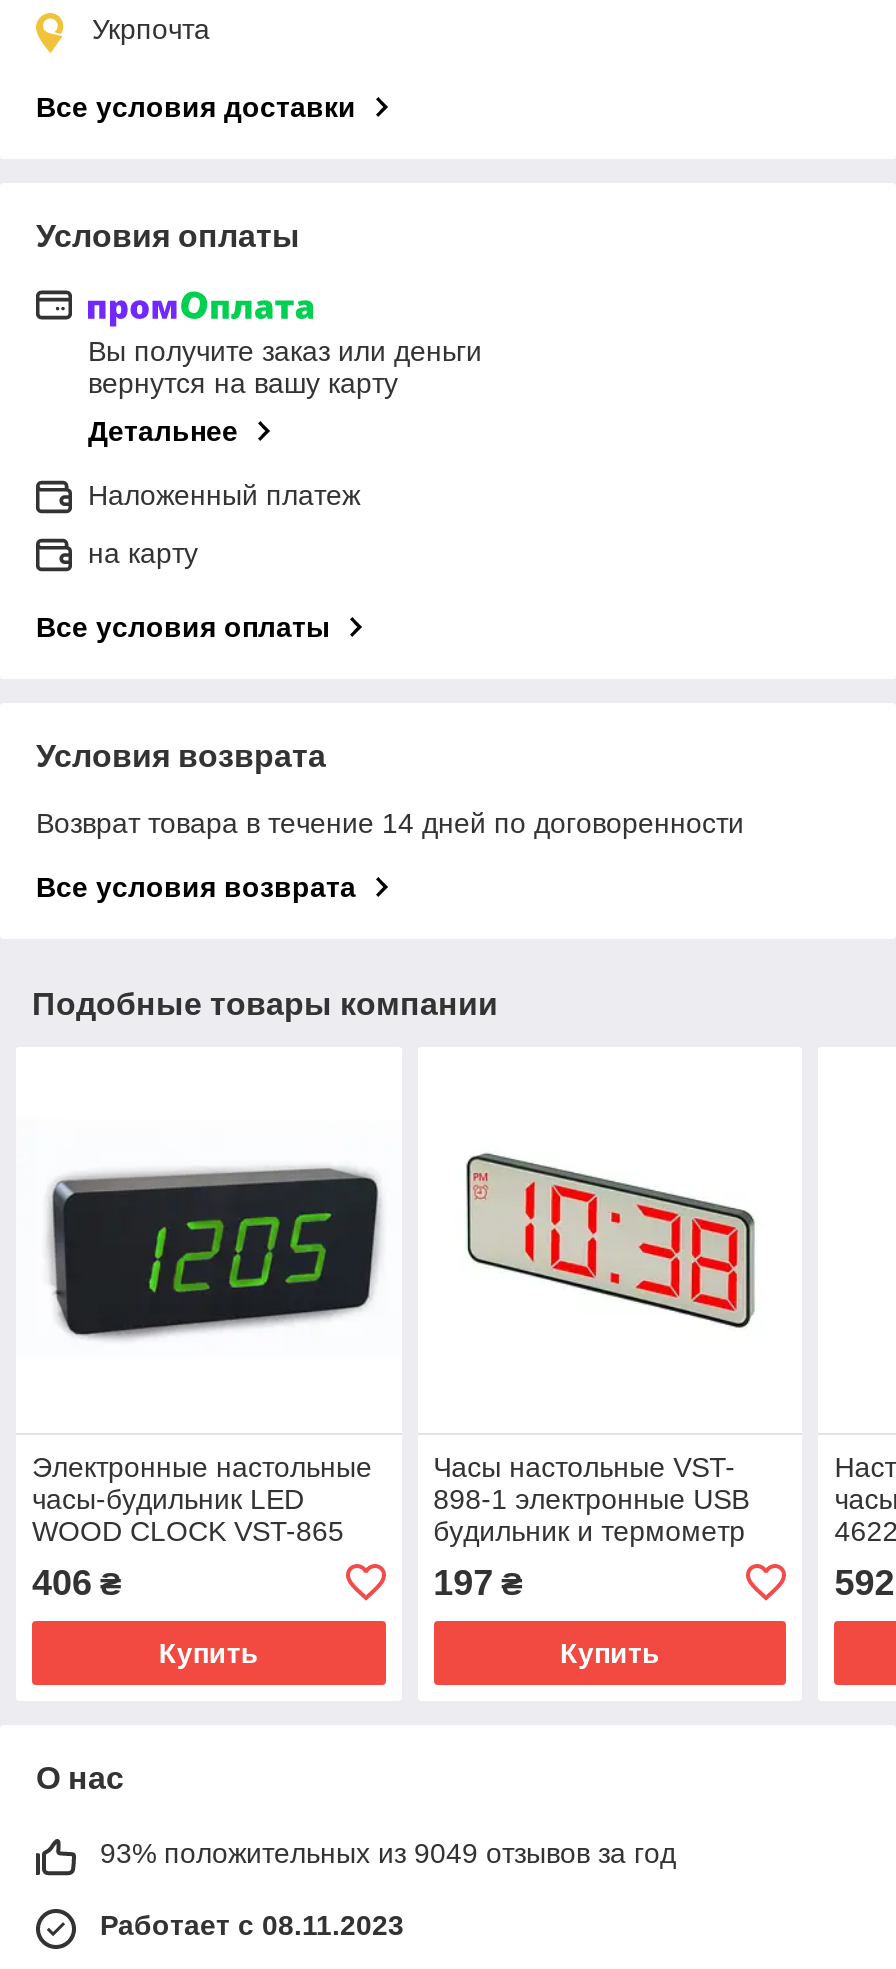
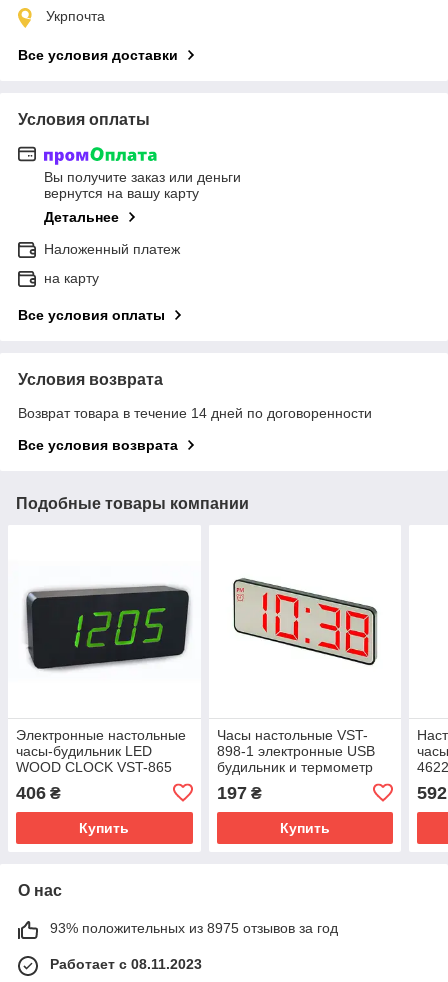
[100,1837,676,1869] 93% положительных из 9049 отзывов за год -> [50,920,338,936] 93% положительных из 8975 отзывов за год

